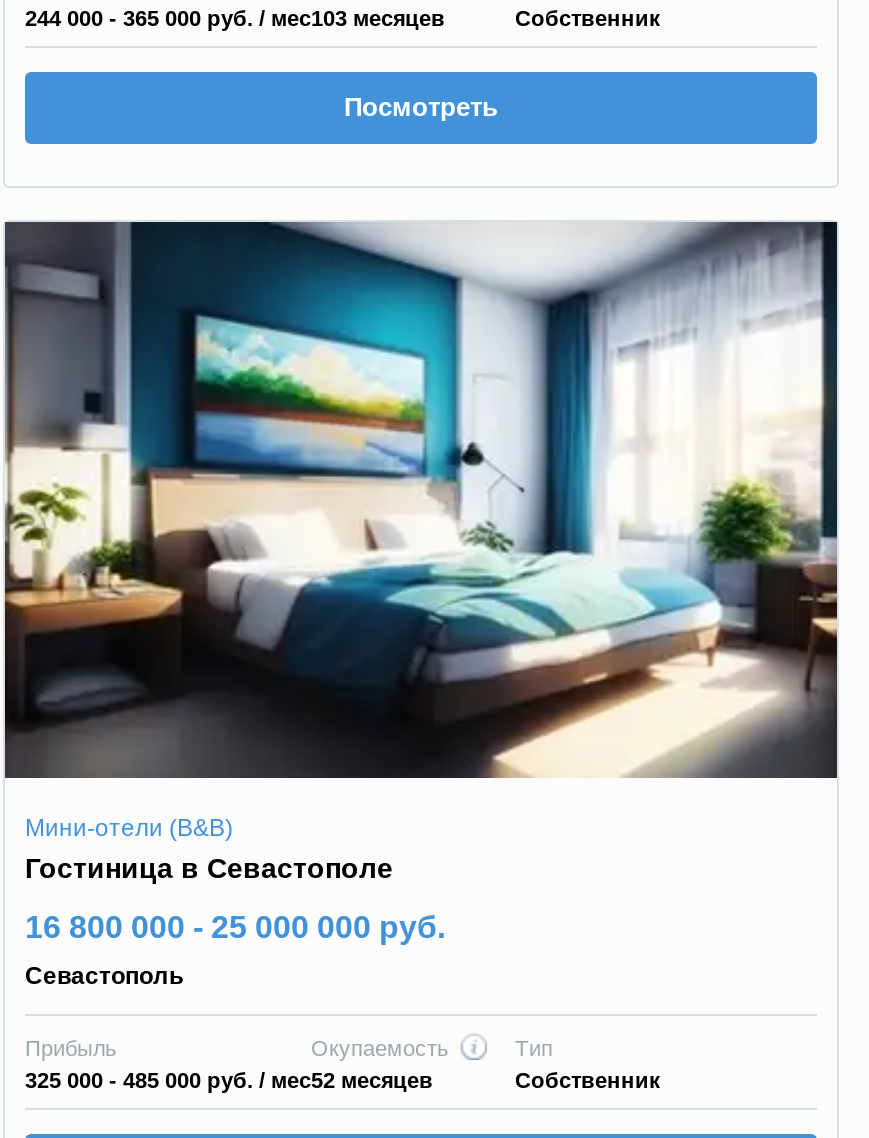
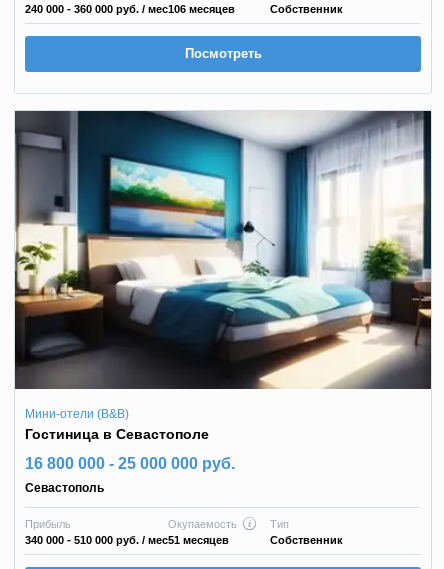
[25,5,311,29] 244 000 - 365 000 руб. / мес -> [25,3,168,15] 240 000 - 360 000 руб. / мес
[311,5,445,29] 103 месяцев -> [168,3,235,15] 106 месяцев
[25,1068,311,1092] 325 000 - 485 000 руб. / мес -> [25,534,168,546] 340 000 - 510 000 руб. / мес
[311,1068,433,1092] 52 месяцев -> [168,534,229,546] 51 месяцев

